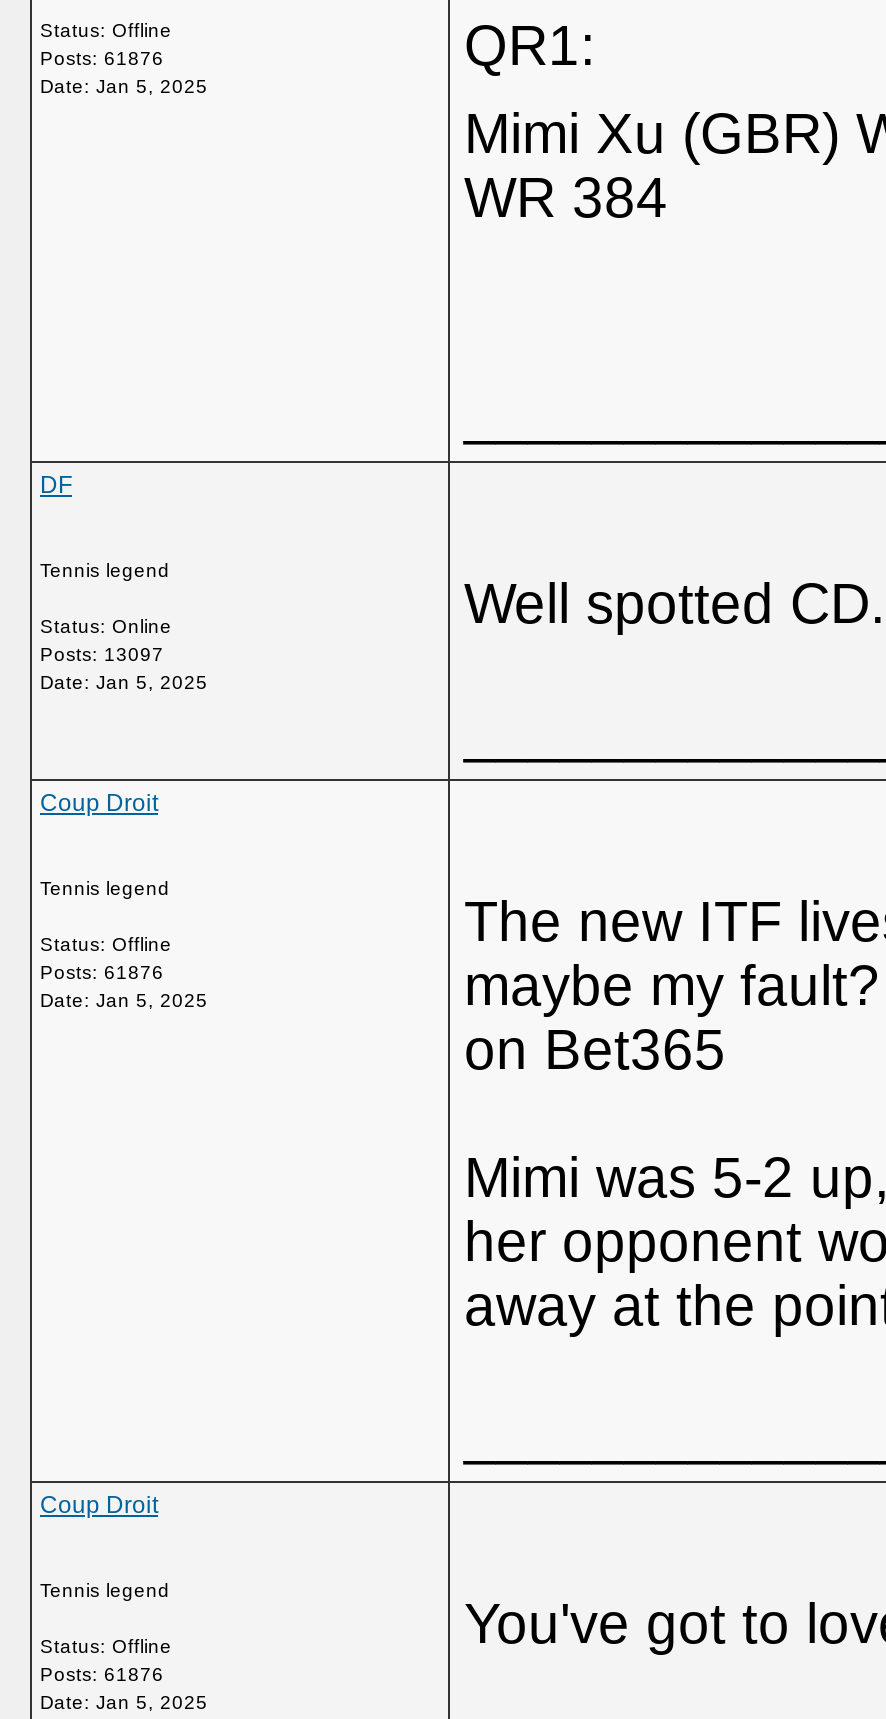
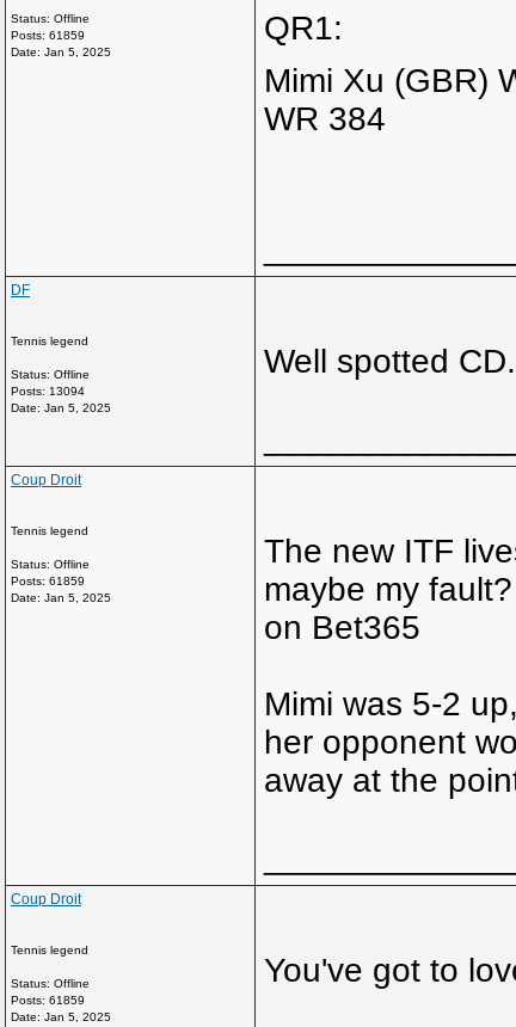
[40,47,164,69] Posts: 61876 -> [11,29,85,42] Posts: 61859
[40,615,172,637] Status: Online -> [11,368,90,381] Status: Offline
[40,643,164,665] Posts: 13097 -> [11,385,85,398] Posts: 13094
[40,961,164,983] Posts: 61876 -> [11,574,85,588] Posts: 61859
[40,1663,164,1685] Posts: 61876 -> [11,994,85,1007] Posts: 61859

